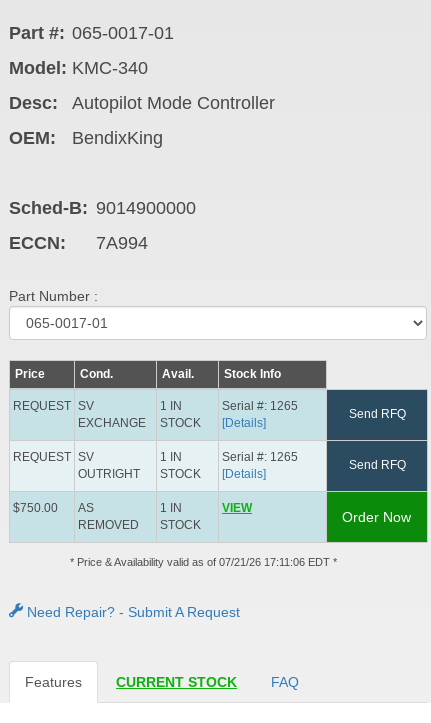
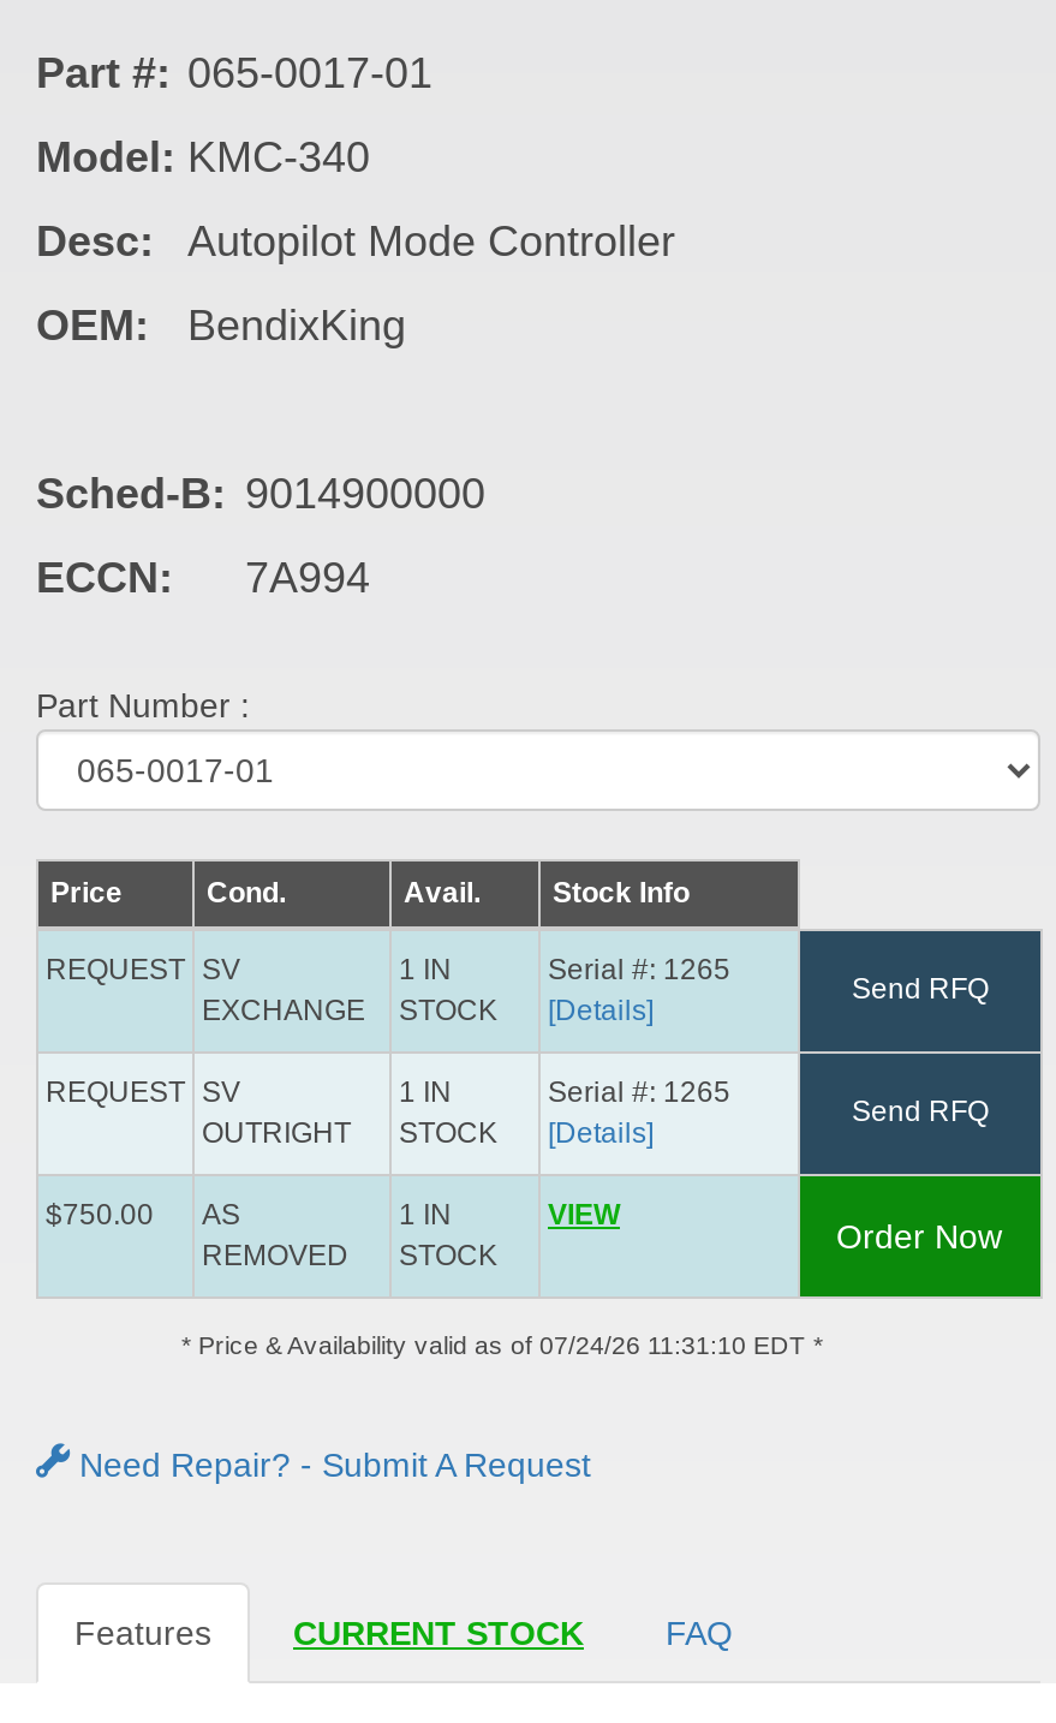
[69,556,336,568] * Price & Availability valid as of 07/21/26 17:11:06 EDT * -> [181,1330,823,1359] * Price & Availability valid as of 07/24/26 11:31:10 EDT *

